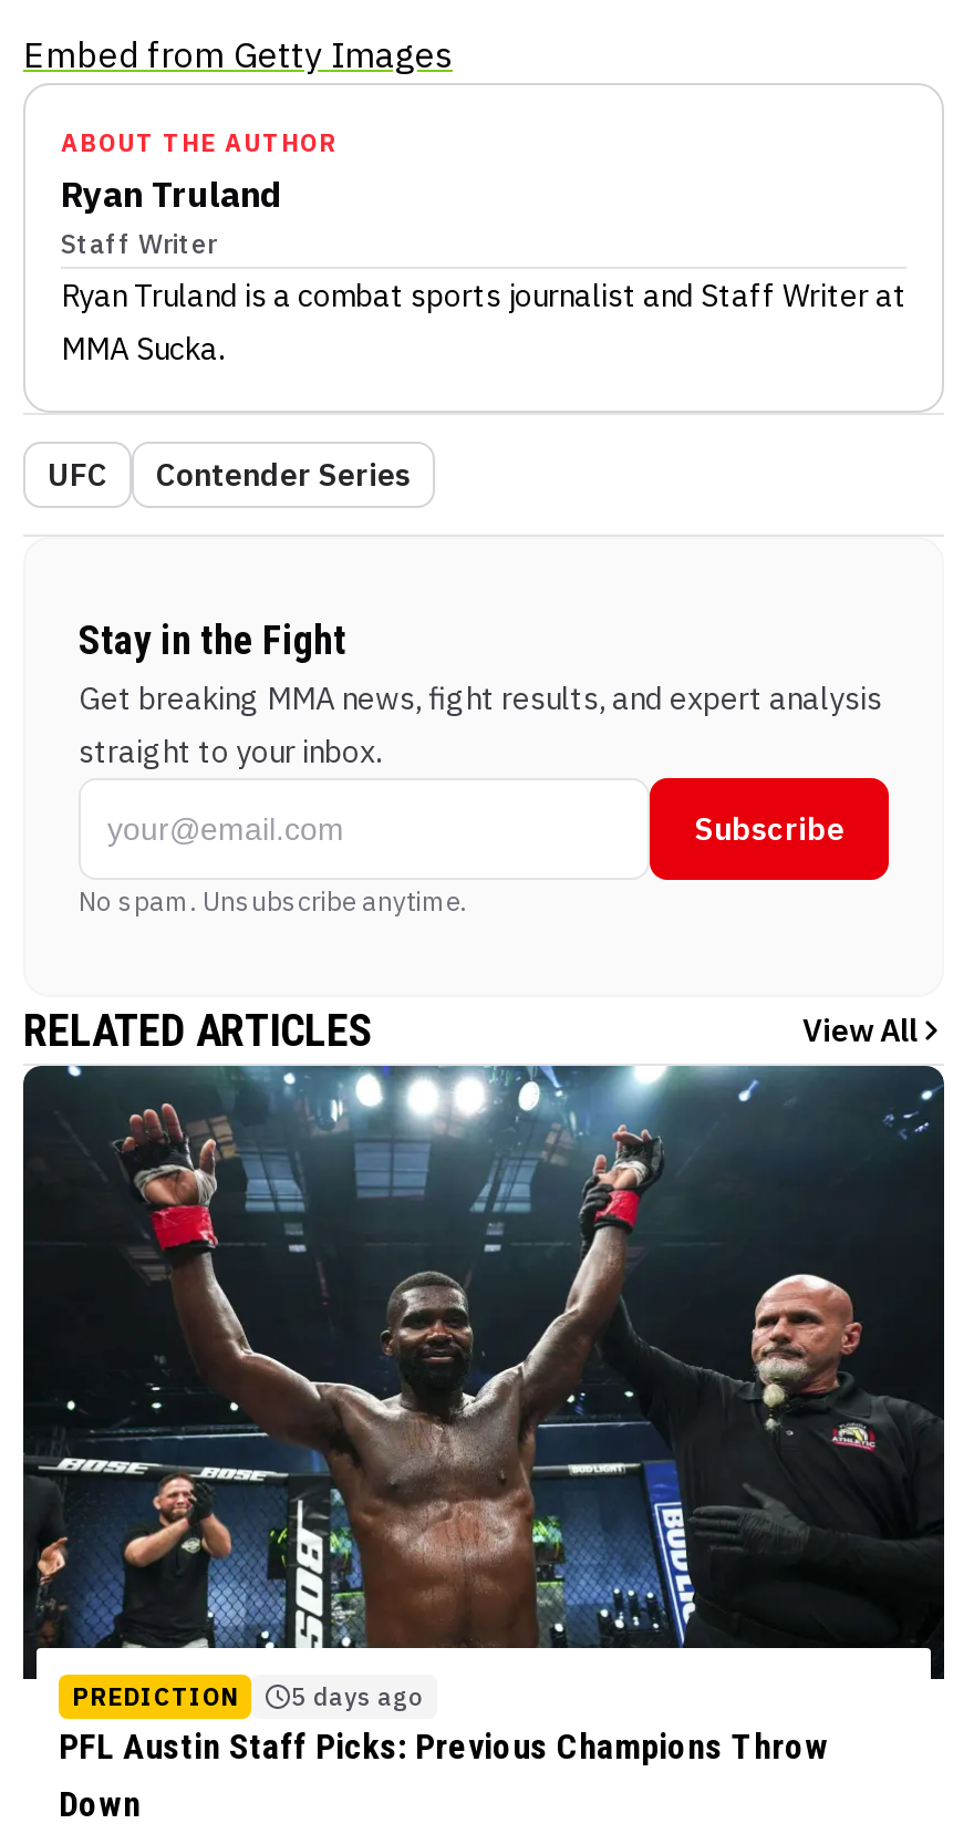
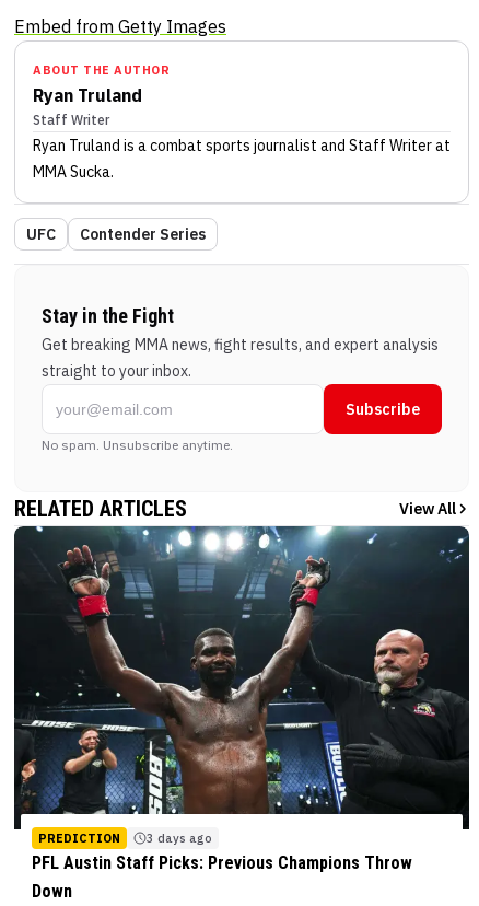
[72,1681,424,1712] PREDICTION 5 days ago -> [38,831,212,846] PREDICTION 3 days ago

